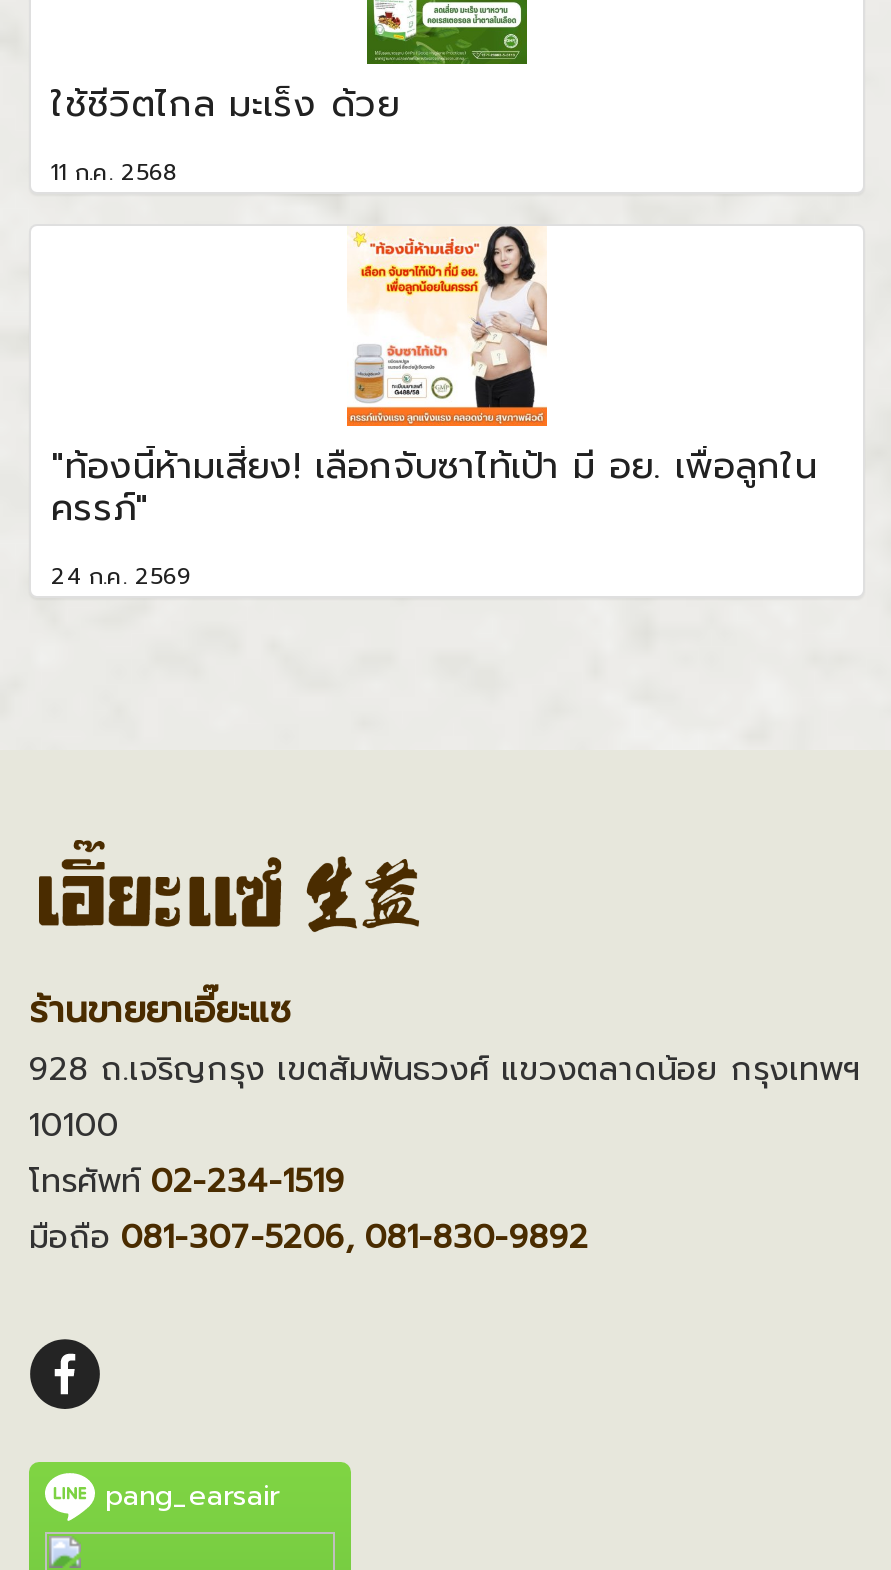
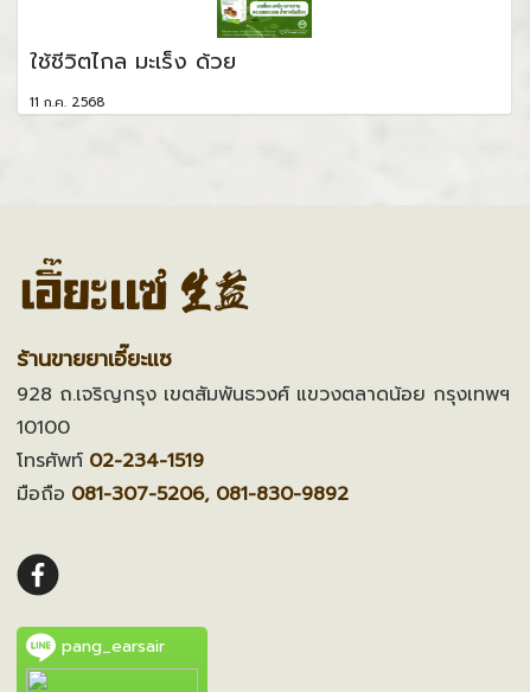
[51,224,817,594] [image] | "ท้องนี้ห้ามเสี่ยง! เลือกจับซาไท้เป้า มี อย. เพื่อลูกใน | ครรภ์" | 24 ก.ค. 2569 -> none

